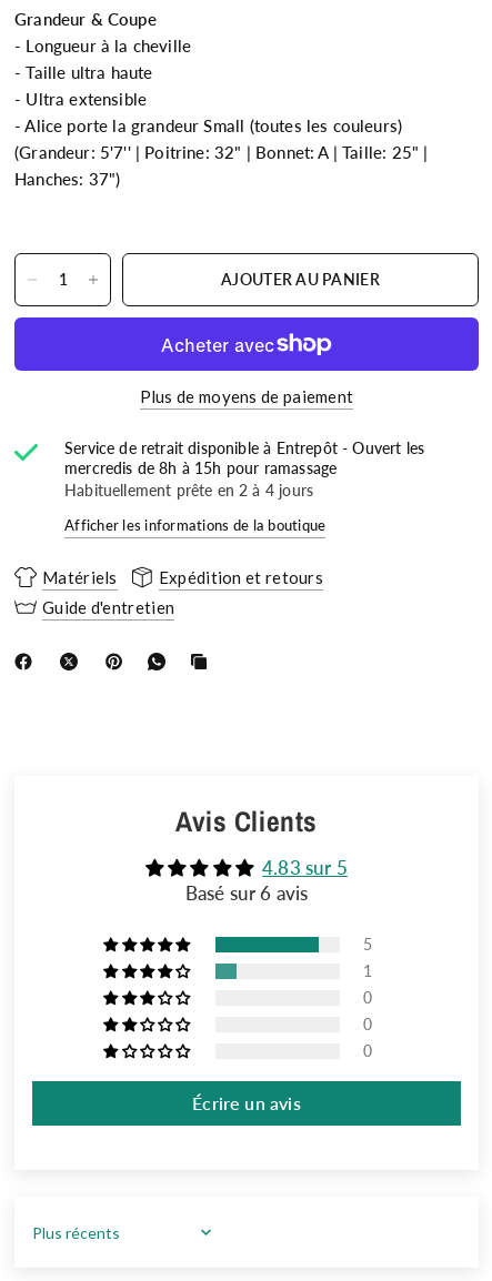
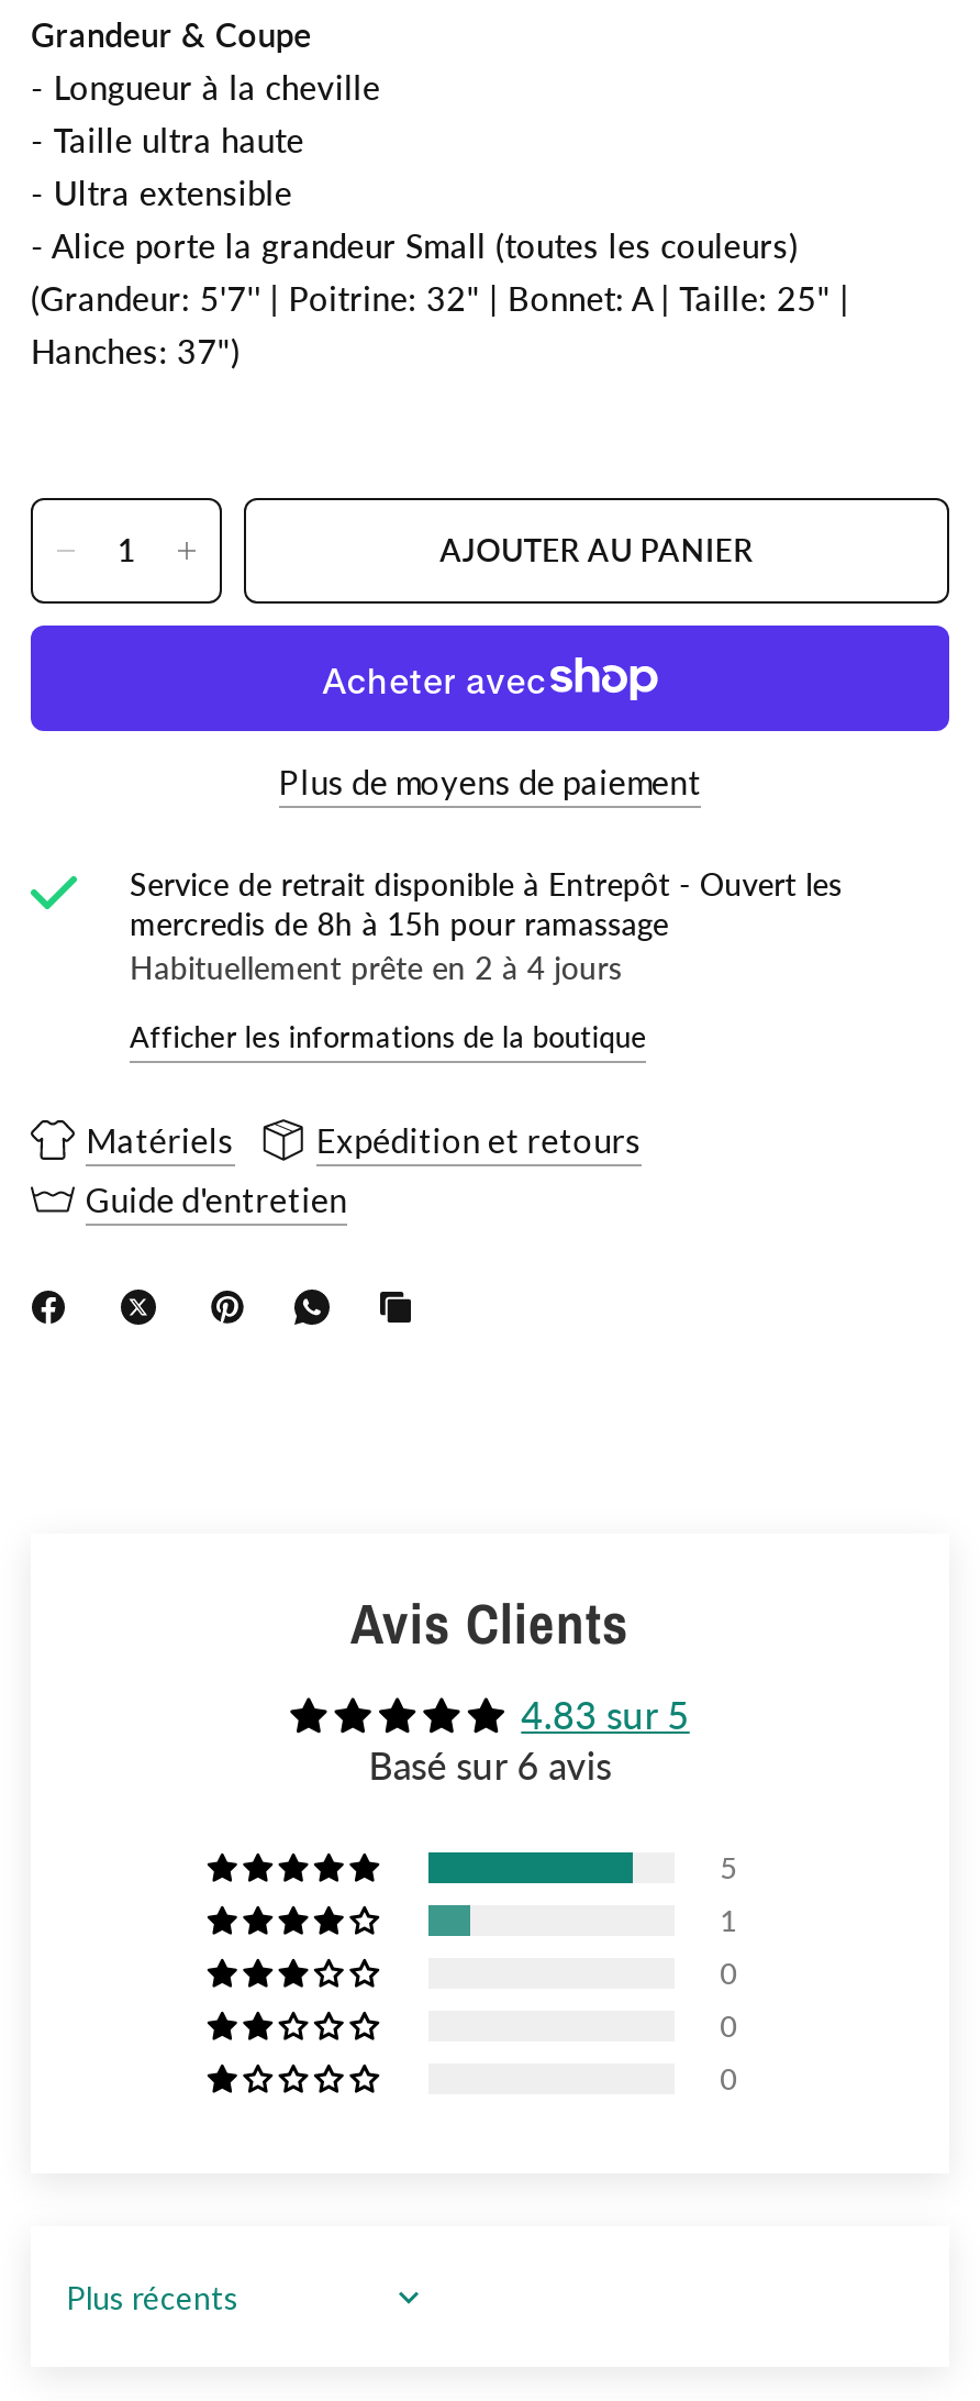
[192,1093,301,1114] Écrire un avis -> none

